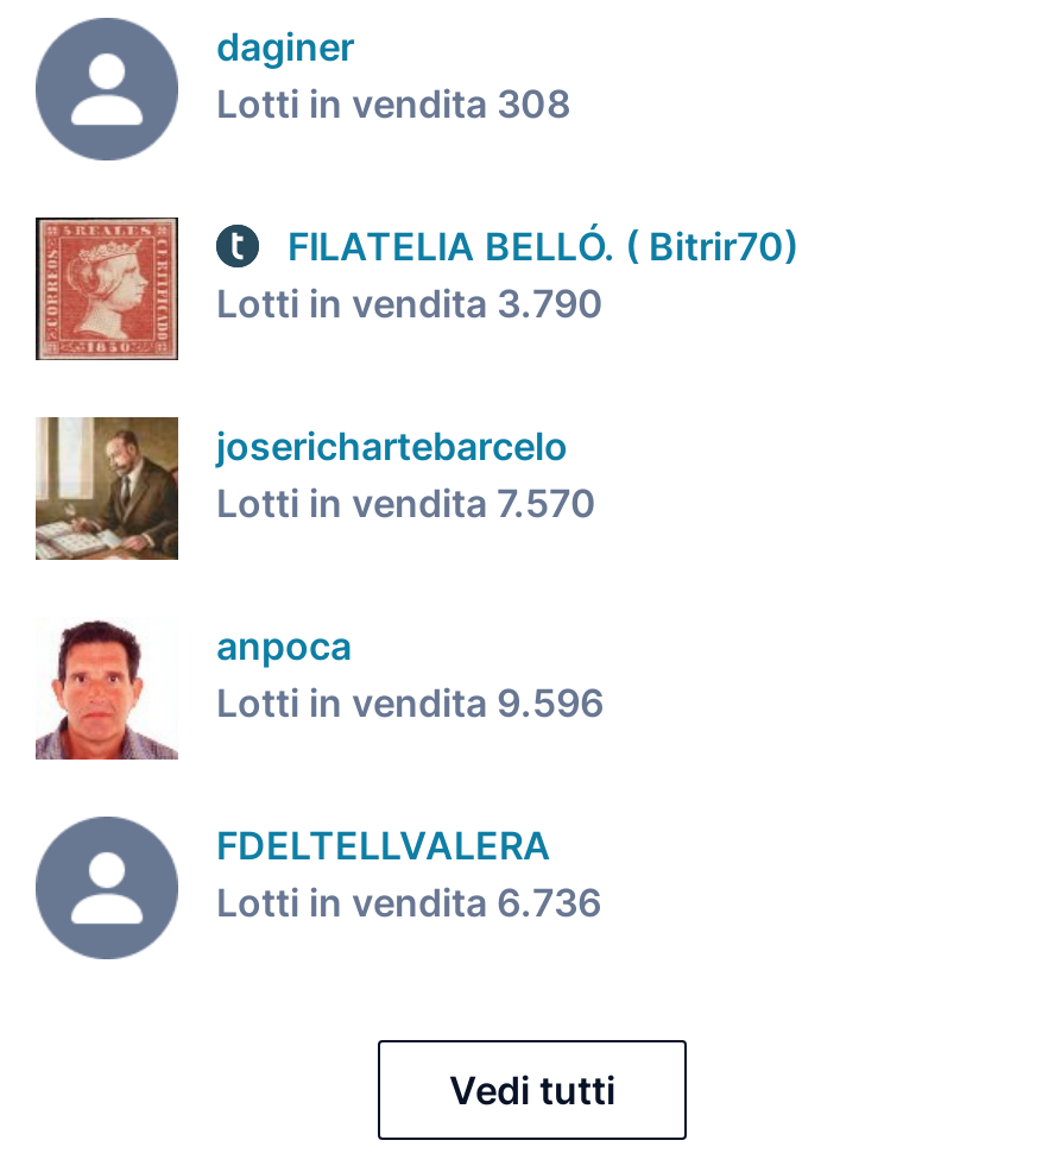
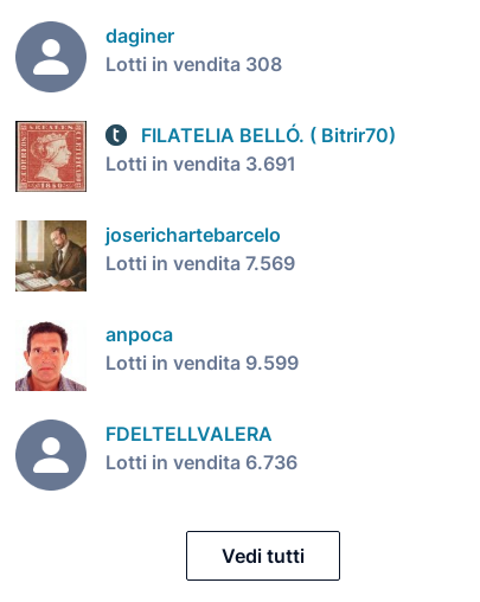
[216,279,604,327] Lotti in vendita 3.790 -> [105,152,296,175] Lotti in vendita 3.691
[216,479,596,527] Lotti in vendita 7.570 -> [105,251,295,275] Lotti in vendita 7.569
[216,679,604,726] Lotti in vendita 9.596 -> [105,351,299,374] Lotti in vendita 9.599

